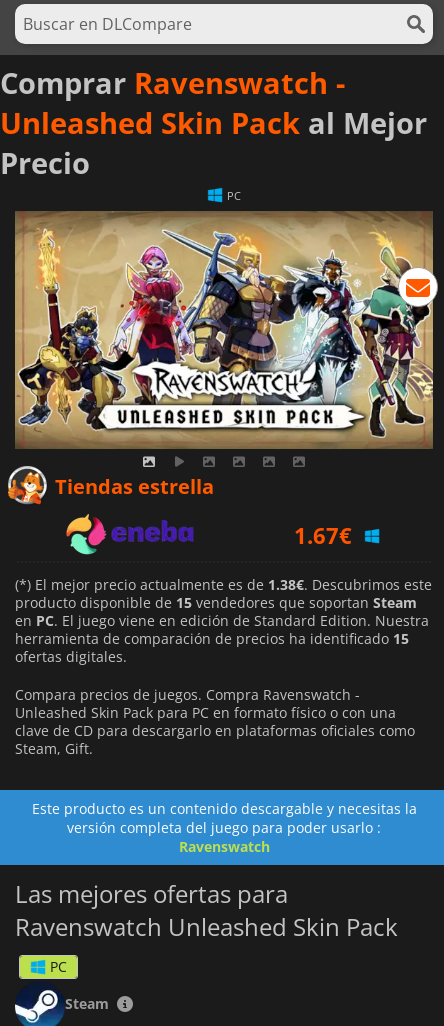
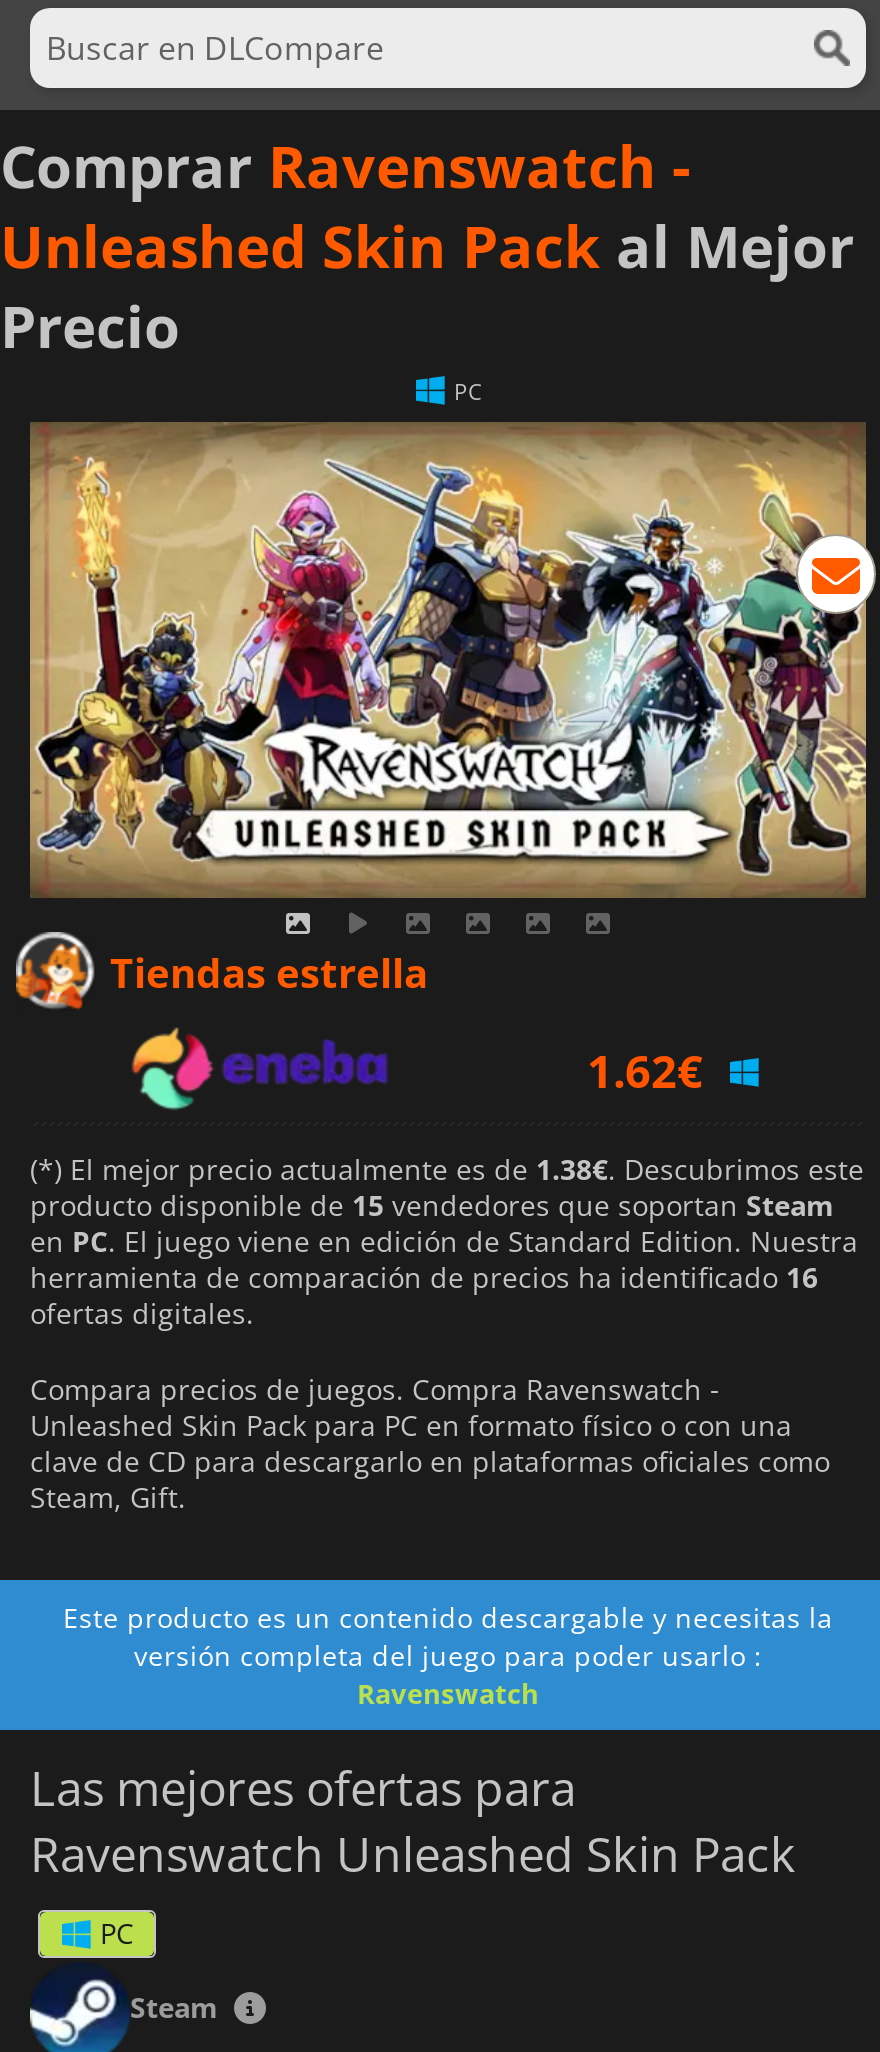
[293,520,351,551] 1.67€ -> [587,1039,703,1101] 1.62€
[15,629,409,648] herramienta de comparación de precios ha identificado 15 -> [30,1258,818,1296] herramienta de comparación de precios ha identificado 16

